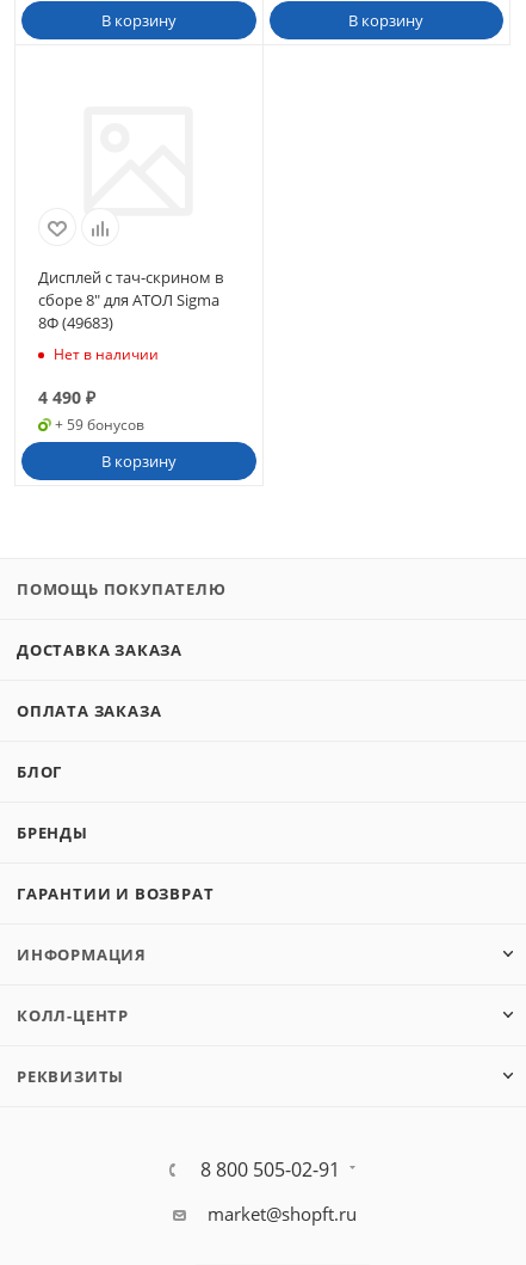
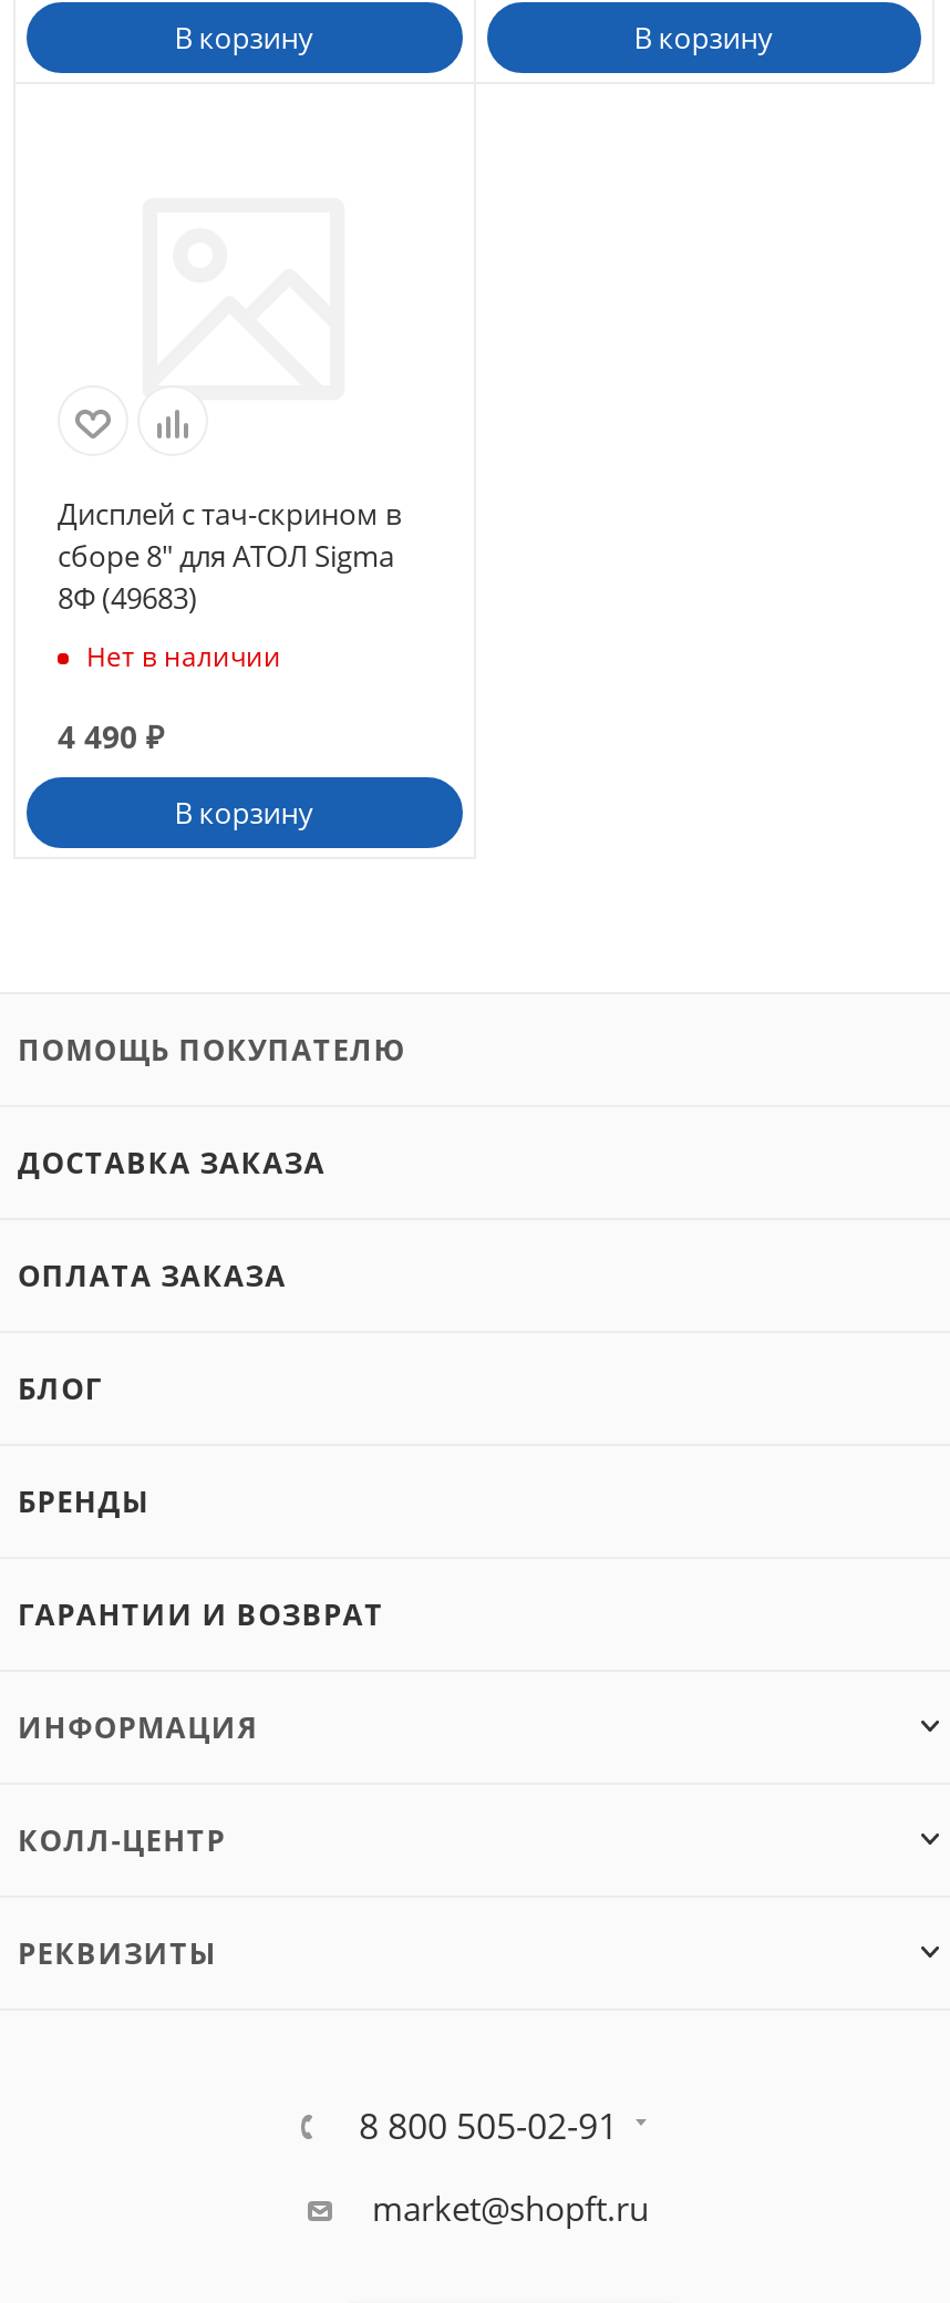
[55,414,144,435] + 59 бонусов -> none

